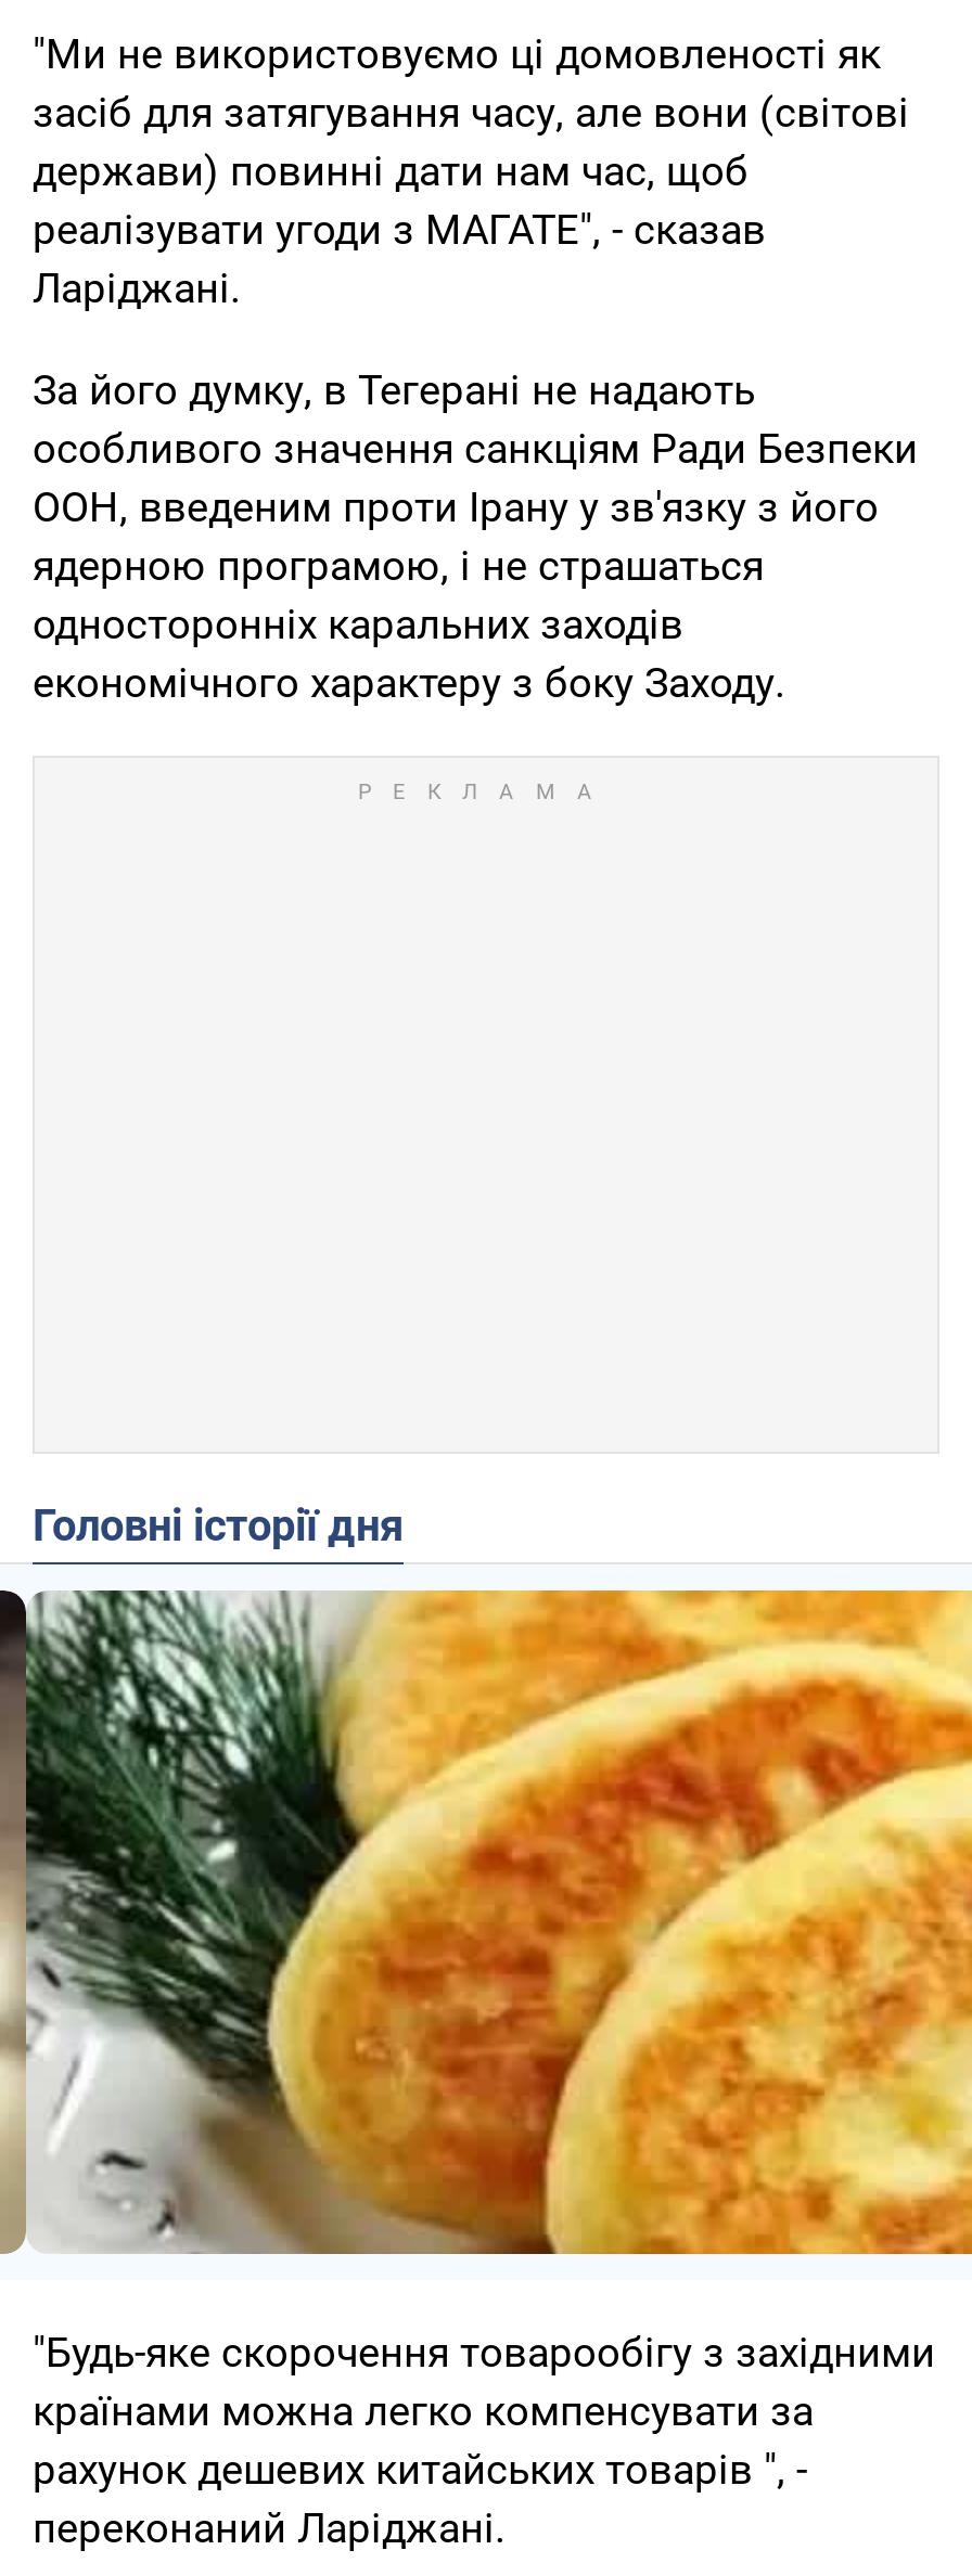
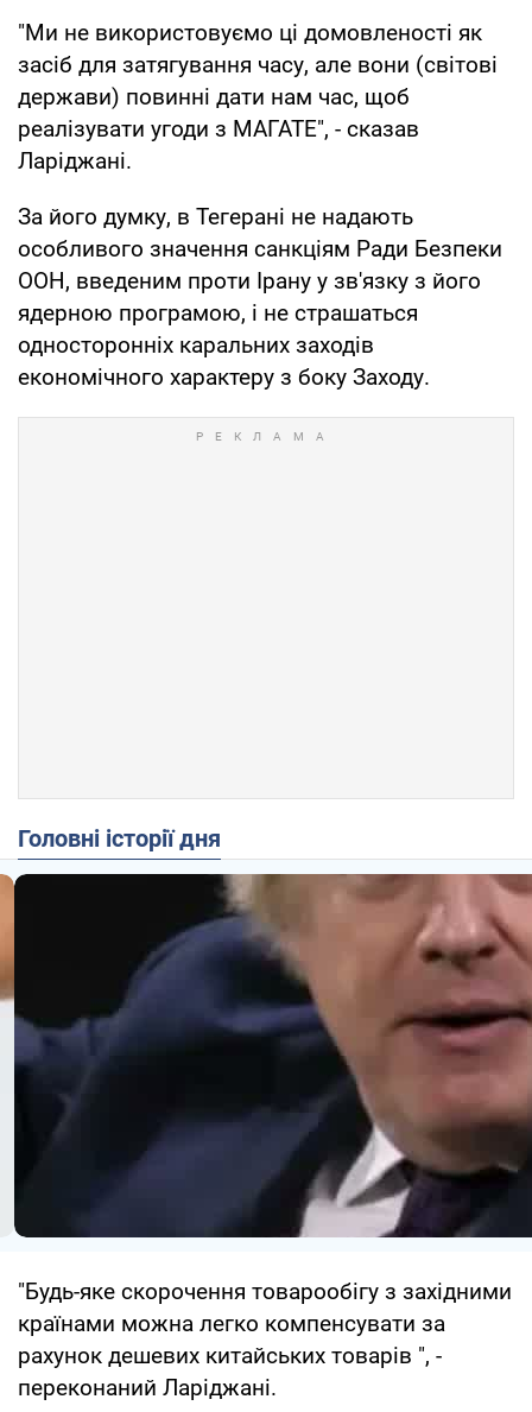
[7,1588,965,2256] [image] -> [4,873,528,1239] [image]

